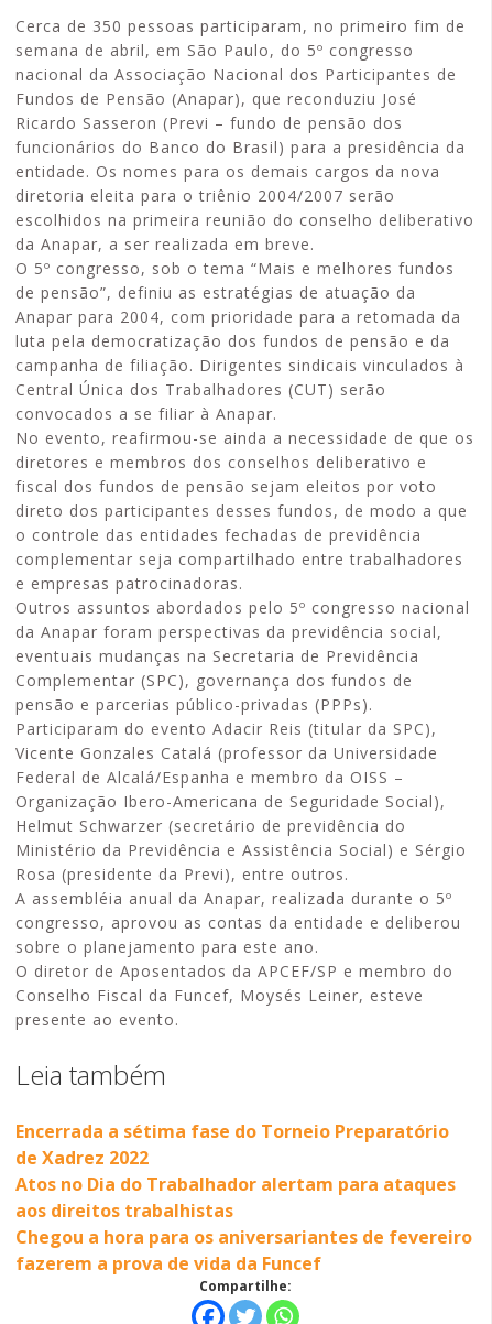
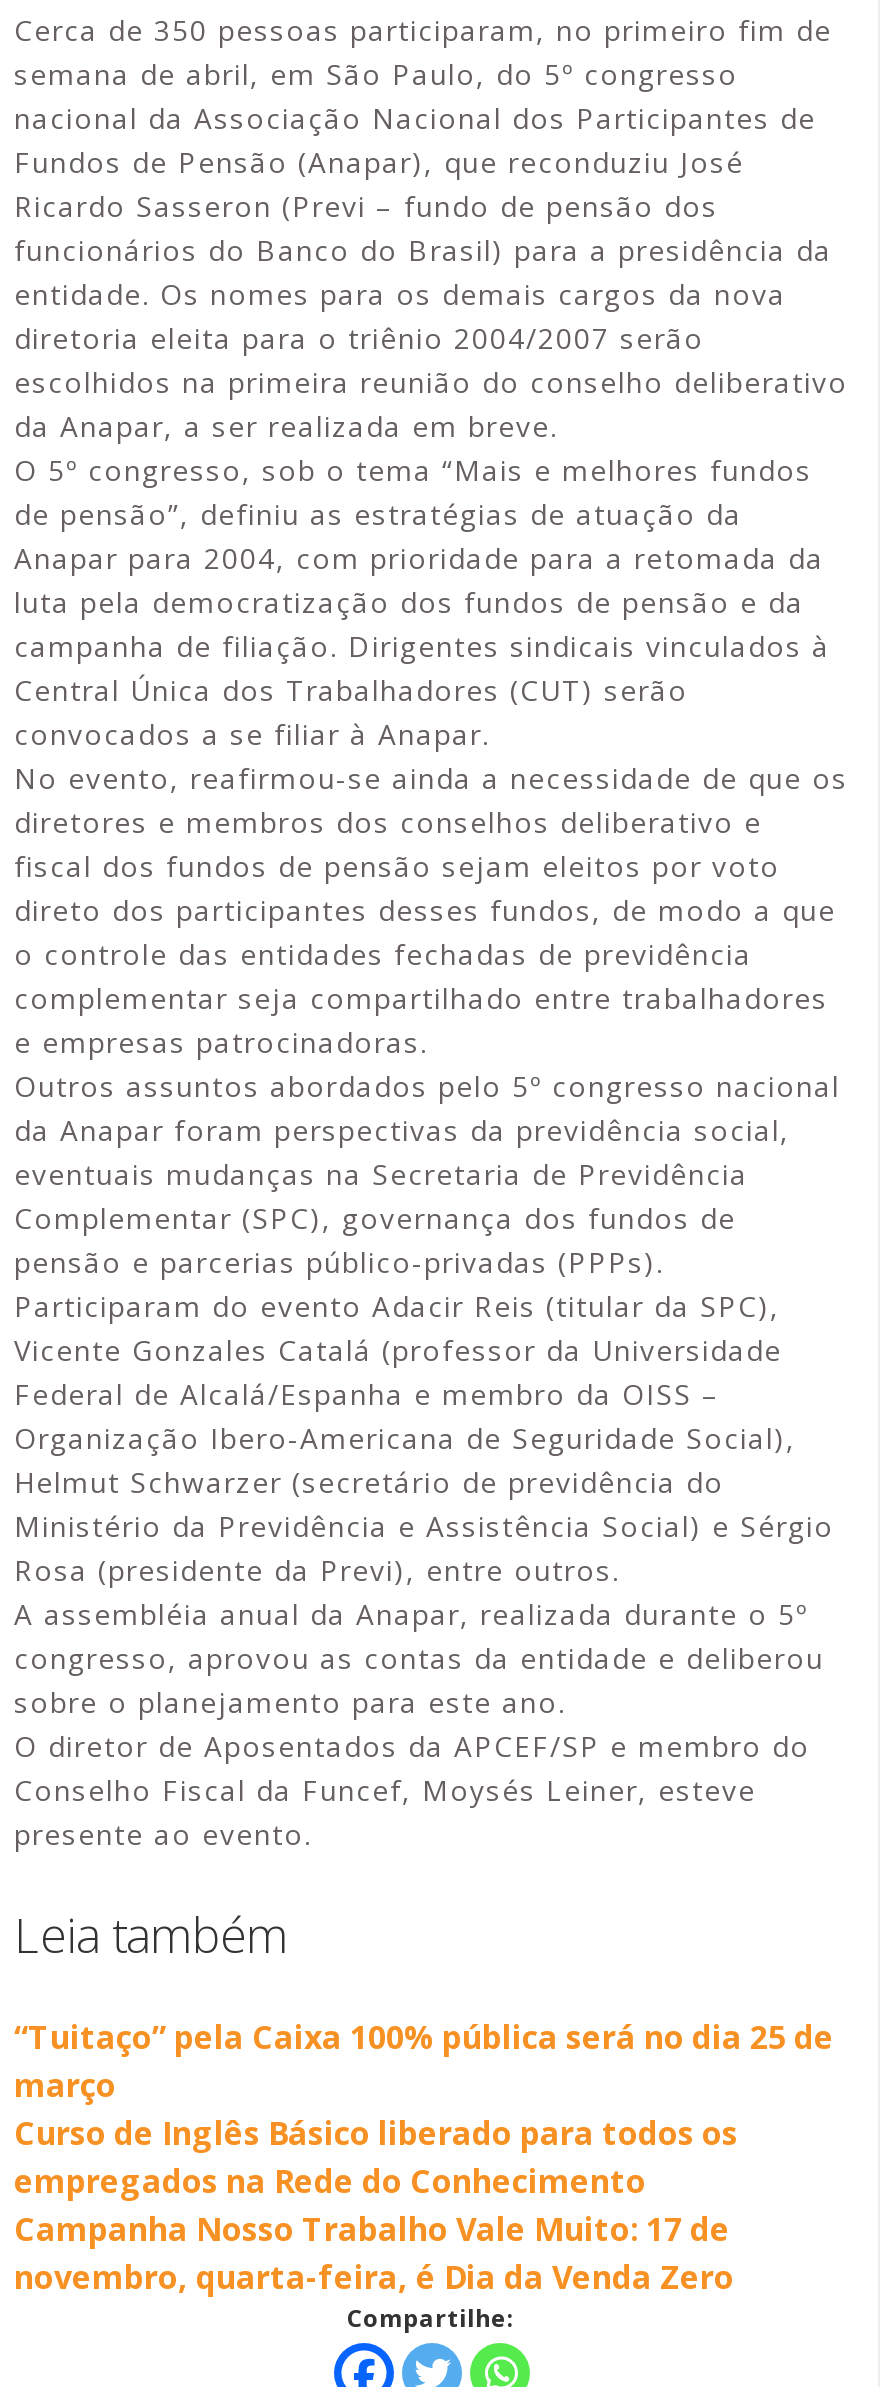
[15,1119,472,1276] Encerrada a sétima fase do Torneio Preparatório | de Xadrez 2022 | Atos no Dia do Trabalhador alertam para ataques | aos direitos trabalhistas | Chegou a hora para os aniversariantes de fevereiro | fazerem a prova de vida da Funcef -> [14,2015,834,2299] “Tuitaço” pela Caixa 100% pública será no dia 25 de | março | Curso de Inglês Básico liberado para todos os | empregados na Rede do Conhecimento | Campanha Nosso Trabalho Vale Muito: 17 de | novembro, quarta-feira, é Dia da Venda Zero

